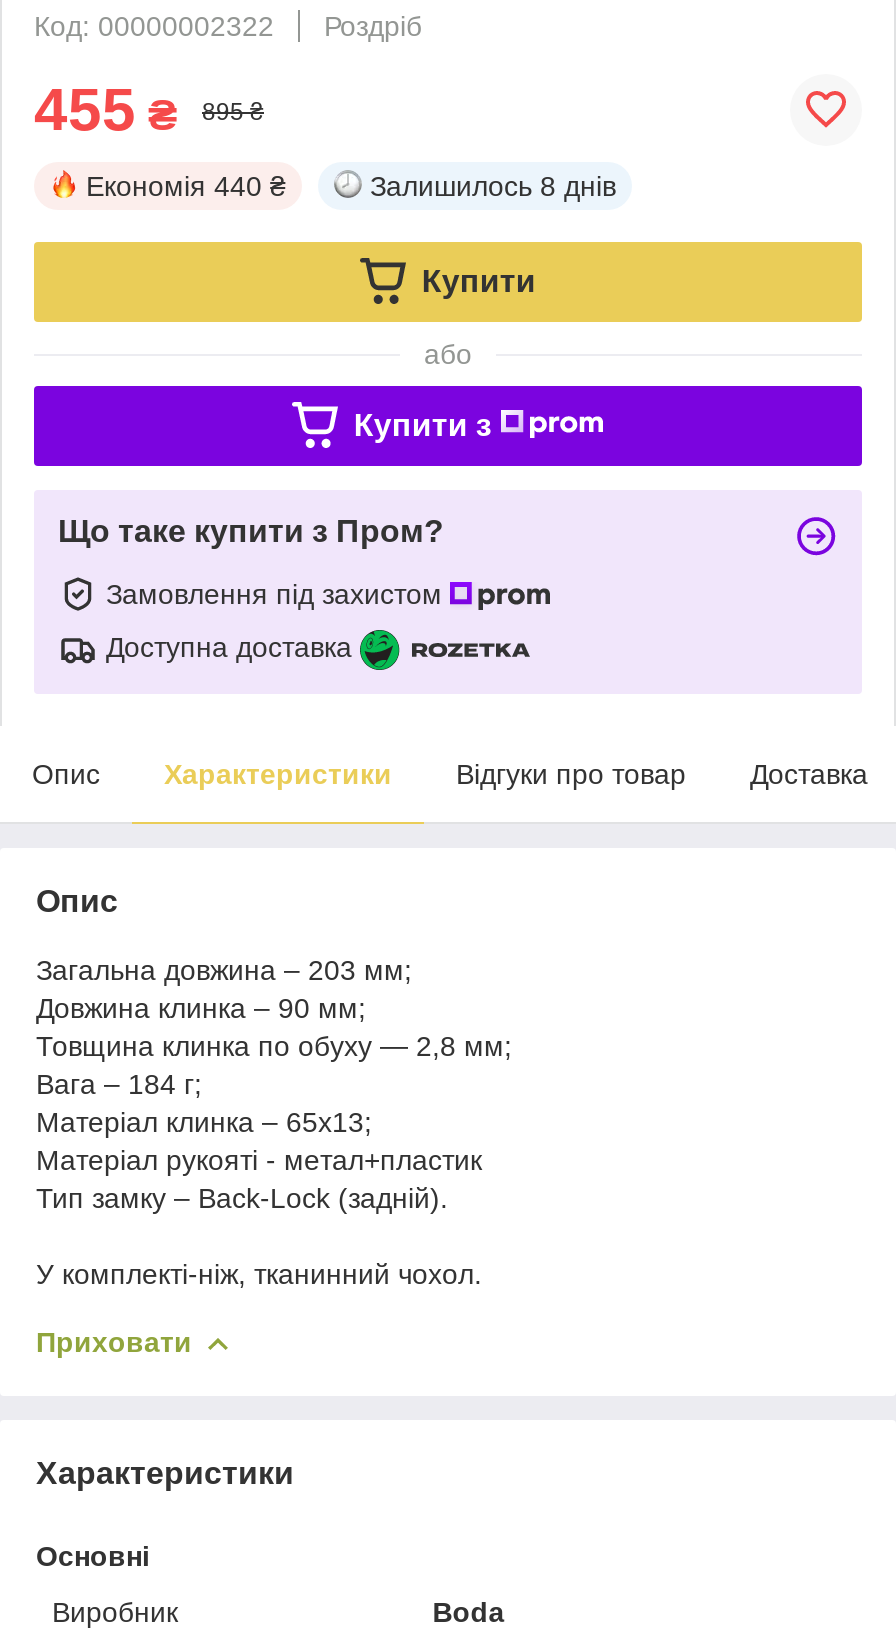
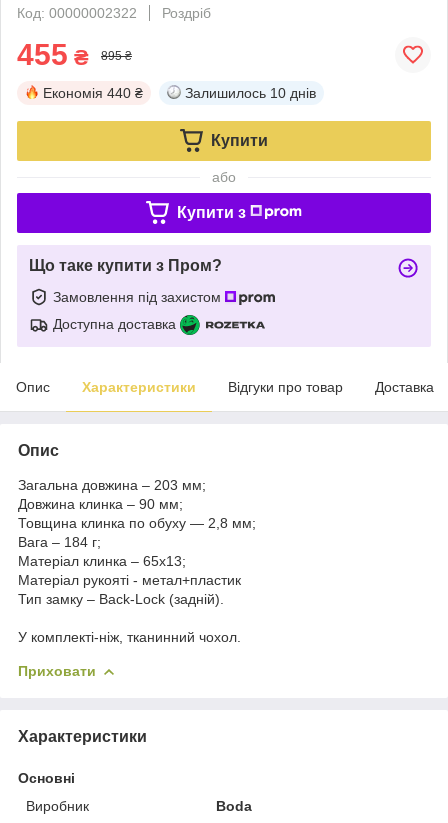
[370,170,616,202] Залишилось 8 днів -> [185,85,316,101] Залишилось 10 днів

